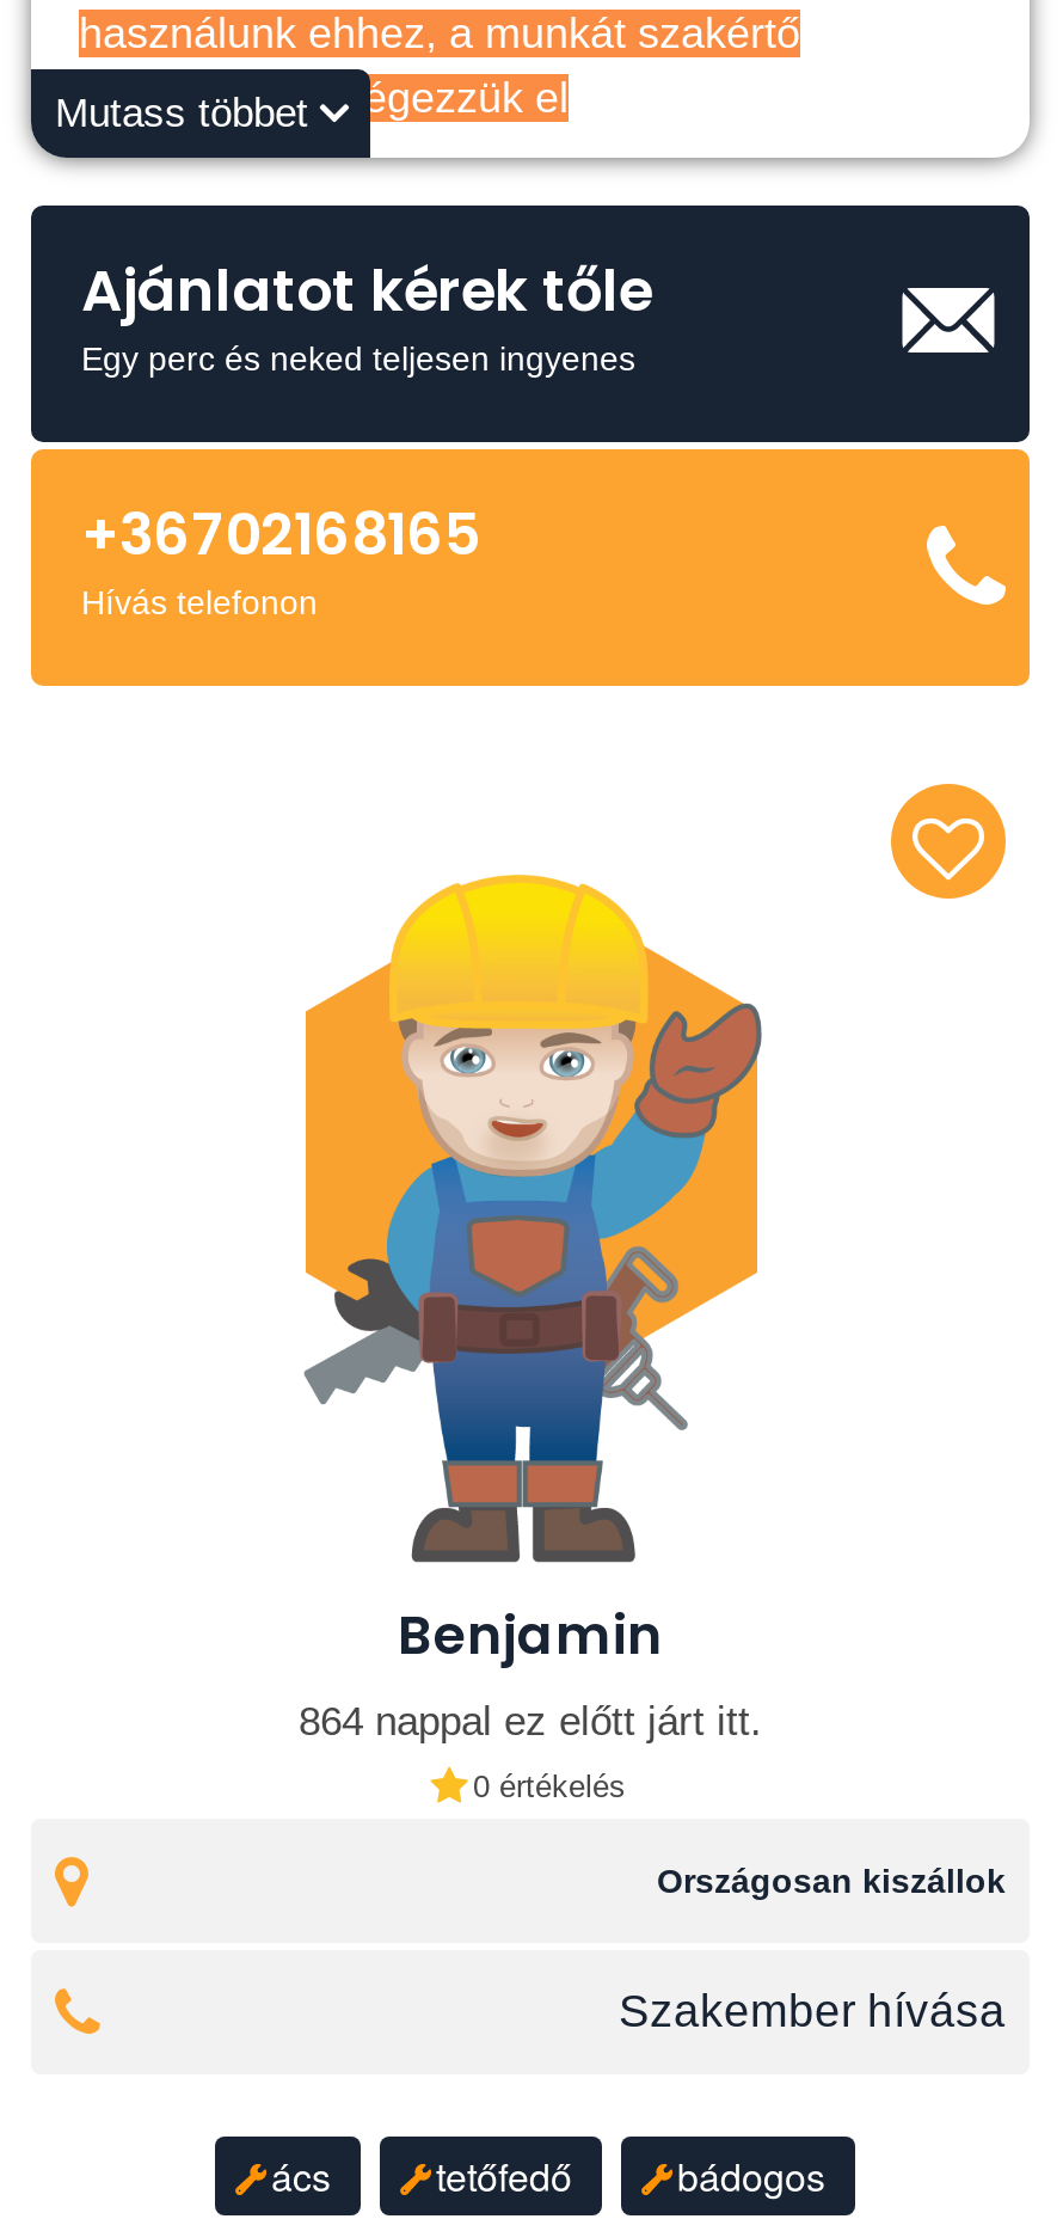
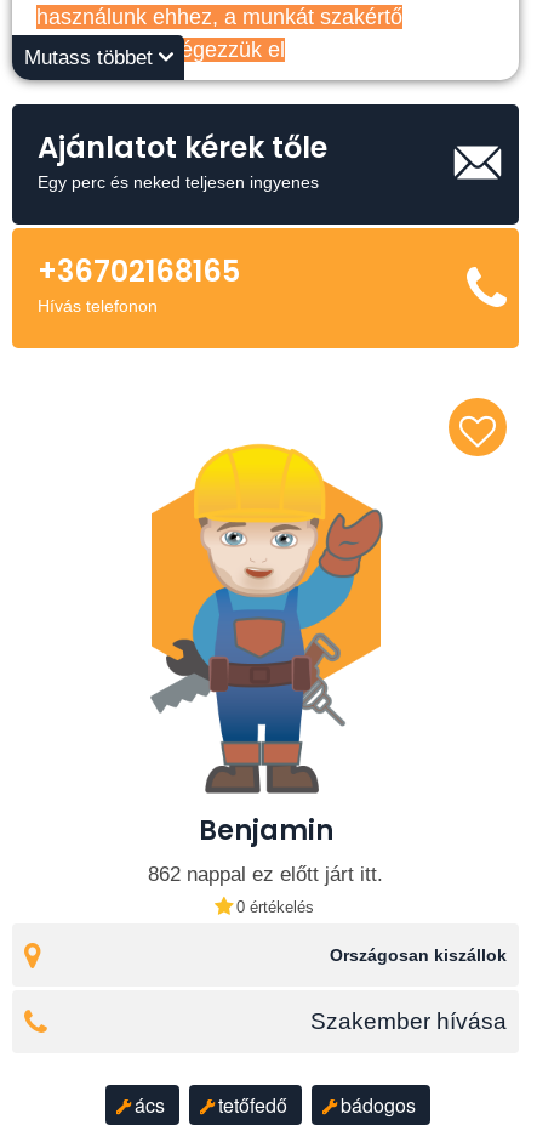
[299,1699,762,1745] 864 nappal ez előtt járt itt. -> [148,863,383,886] 862 nappal ez előtt járt itt.

